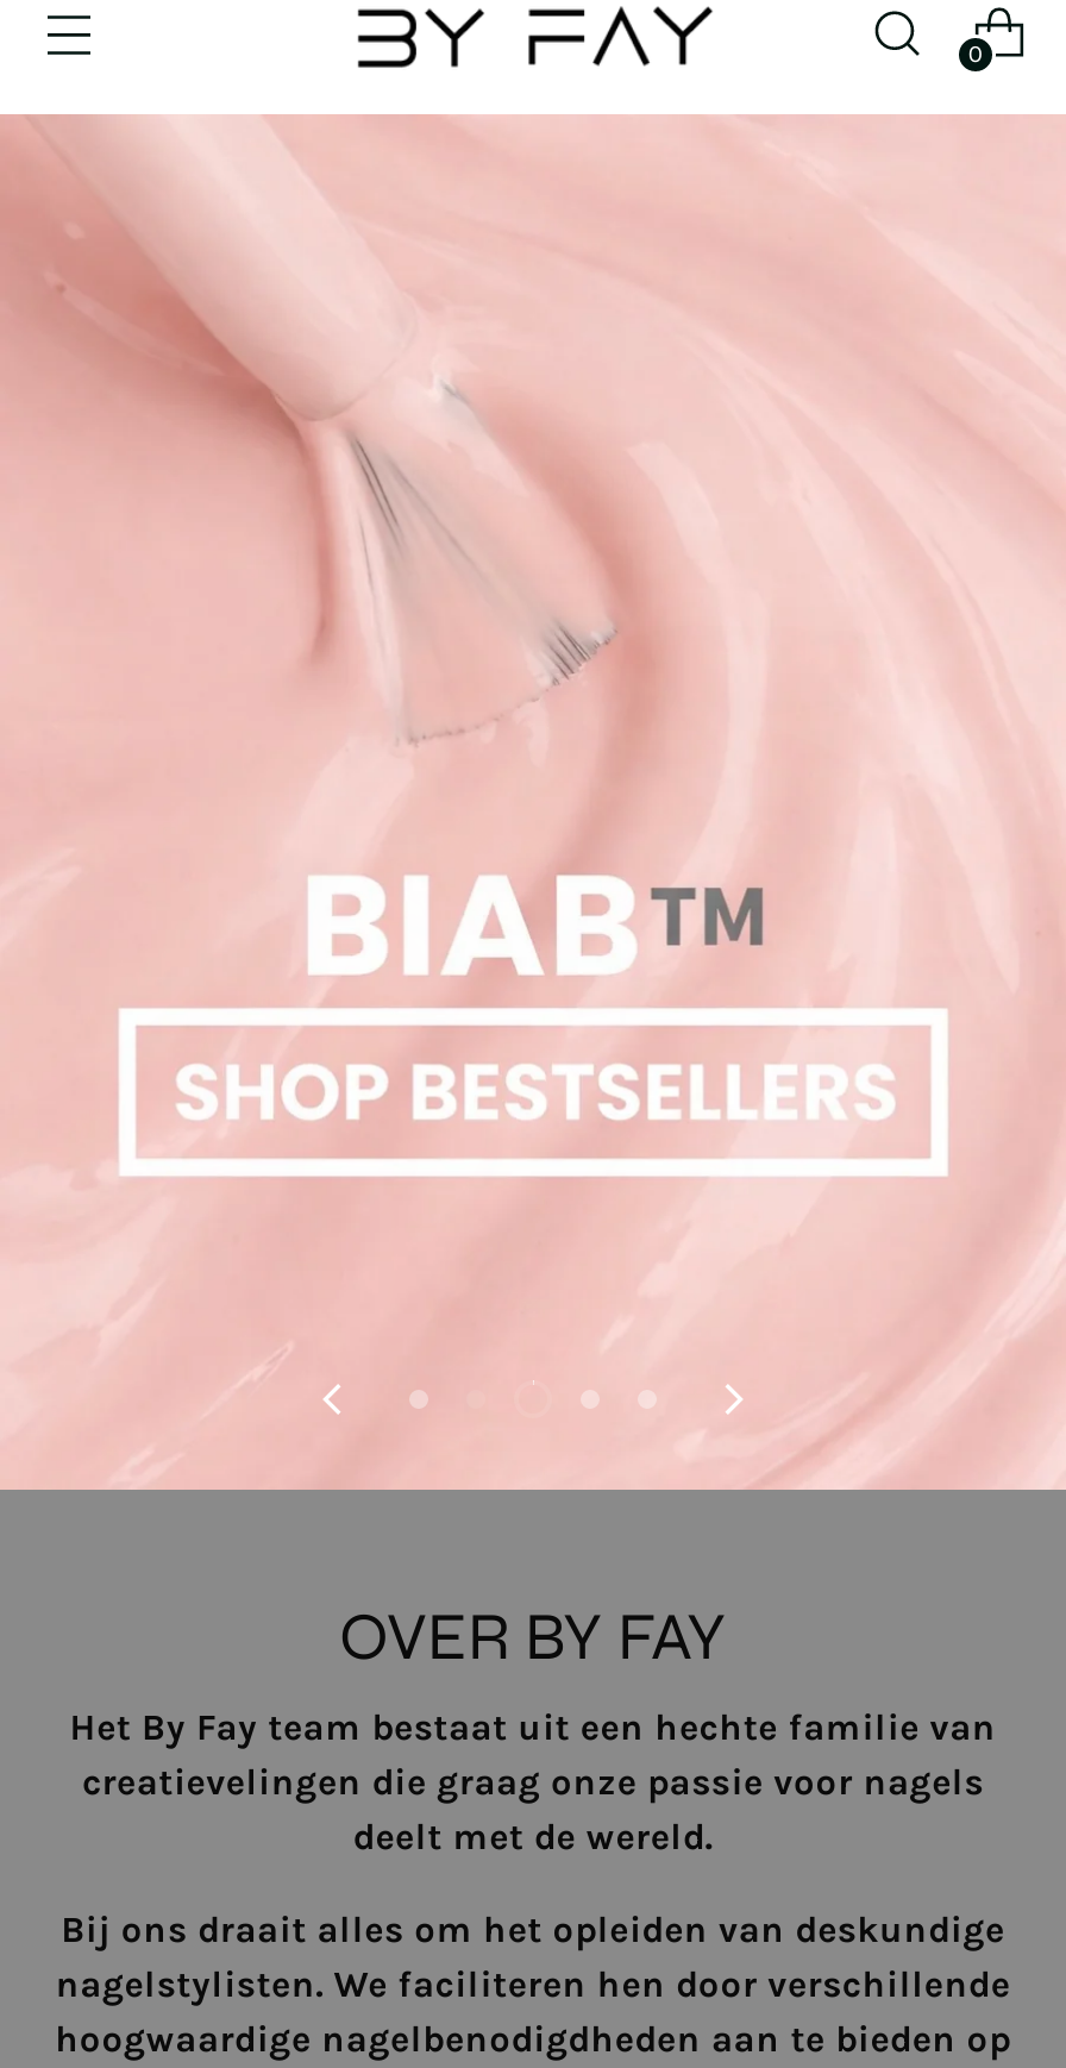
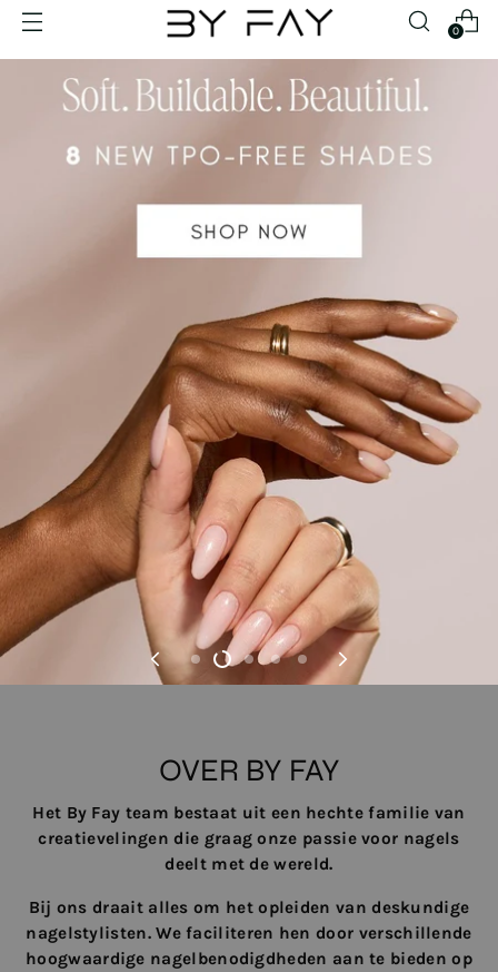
[7,114,1059,1492] [image] -> [3,59,495,701] [image]

